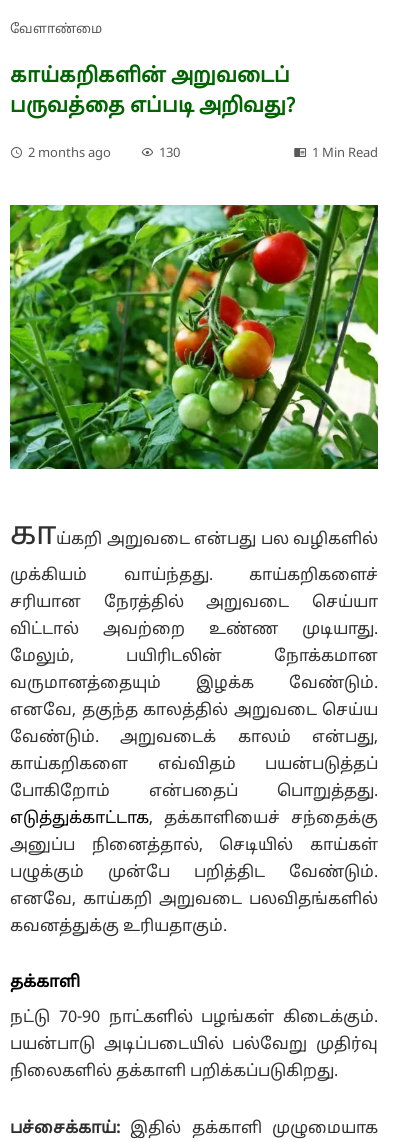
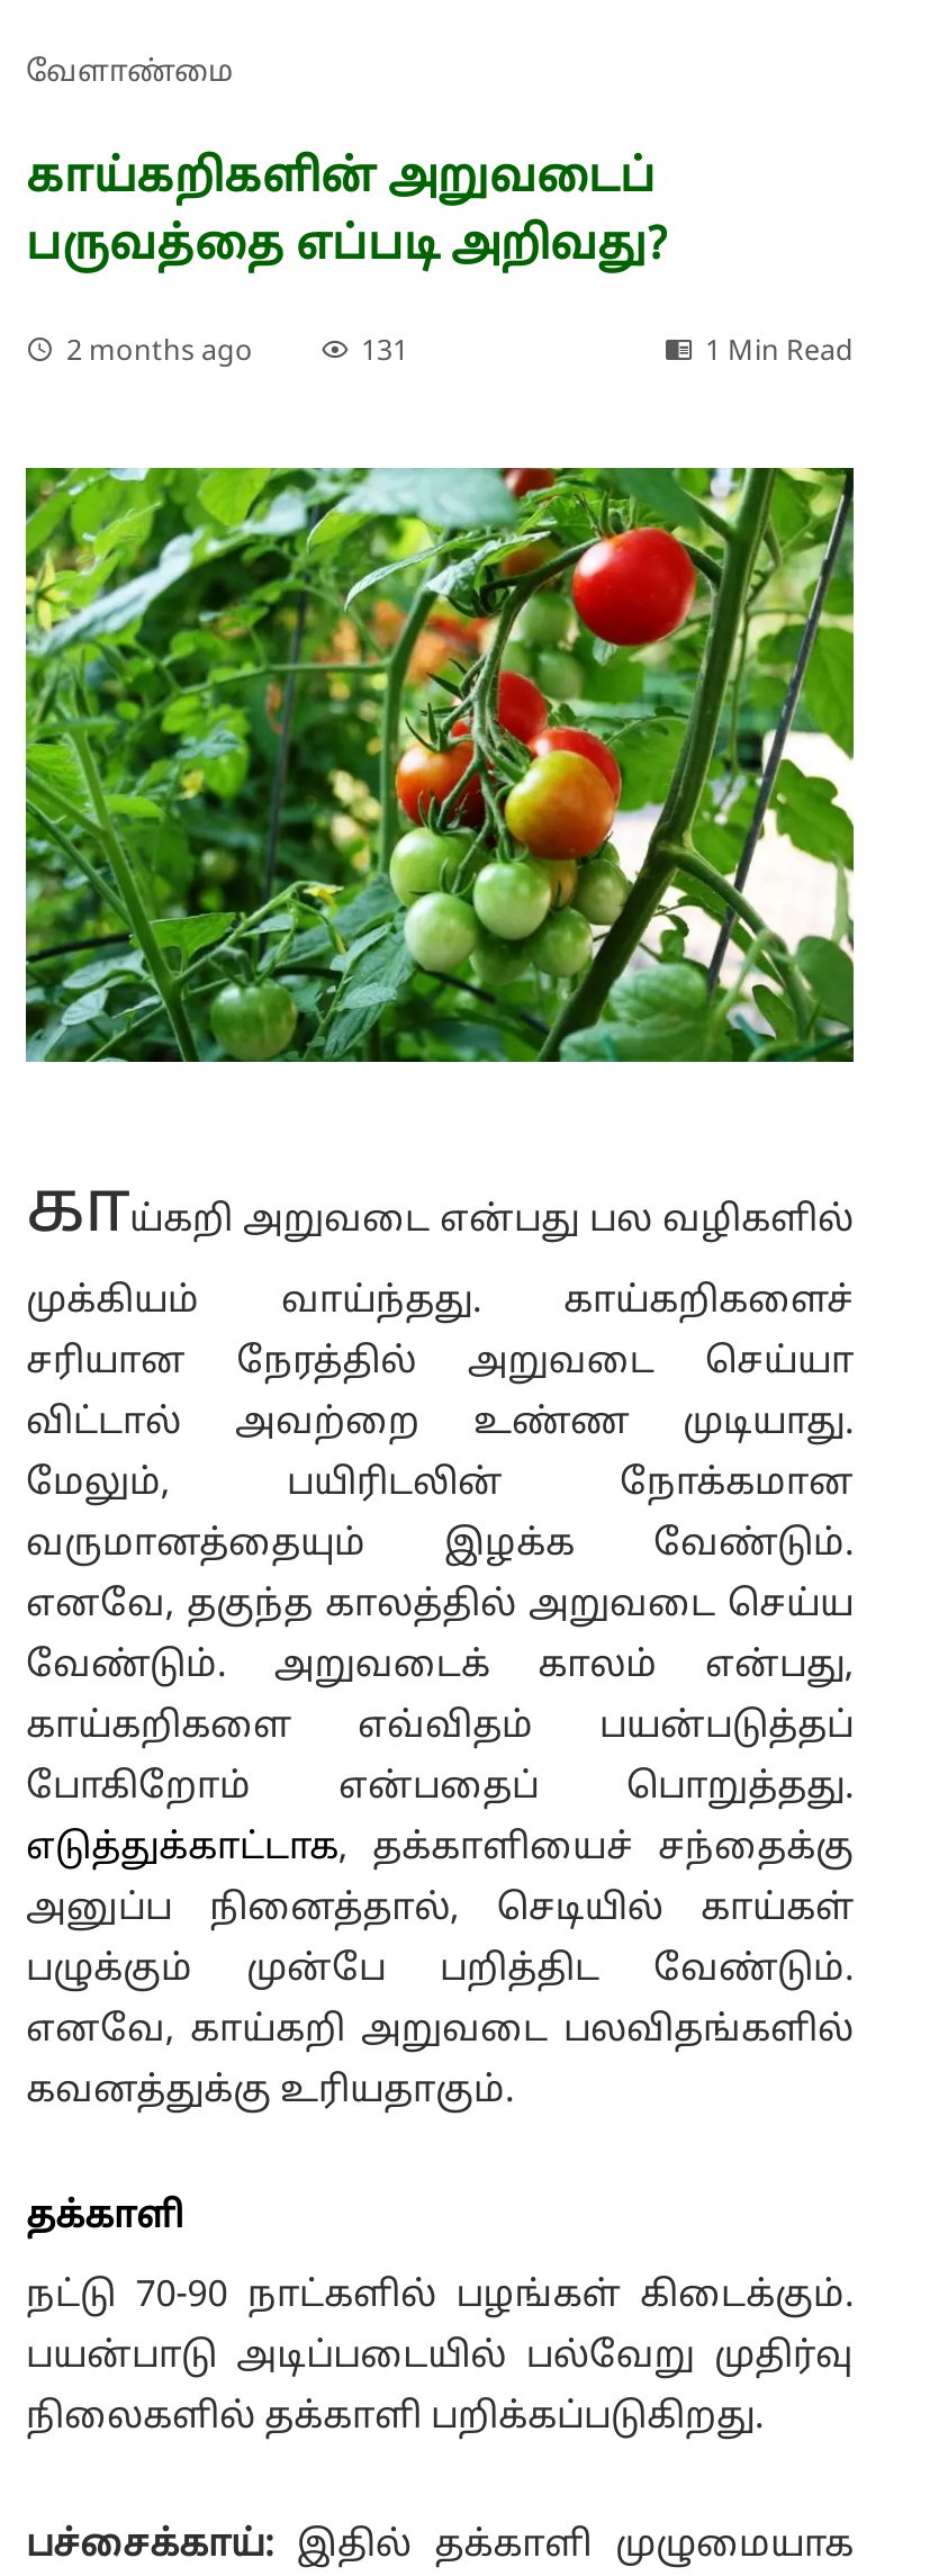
[159,146,180,162] 130 -> [361,335,408,371] 131

